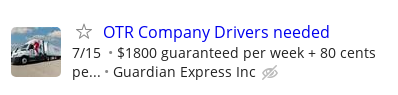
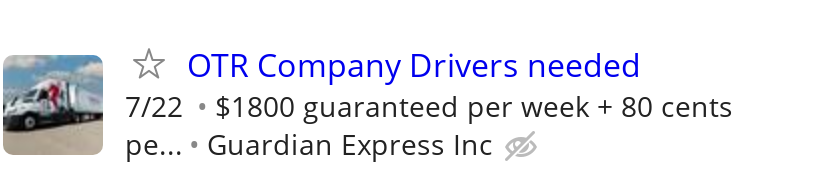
[72,43,376,62] 7/15 $1800 guaranteed per week + 80 cents -> [125,87,733,125] 7/22 $1800 guaranteed per week + 80 cents

